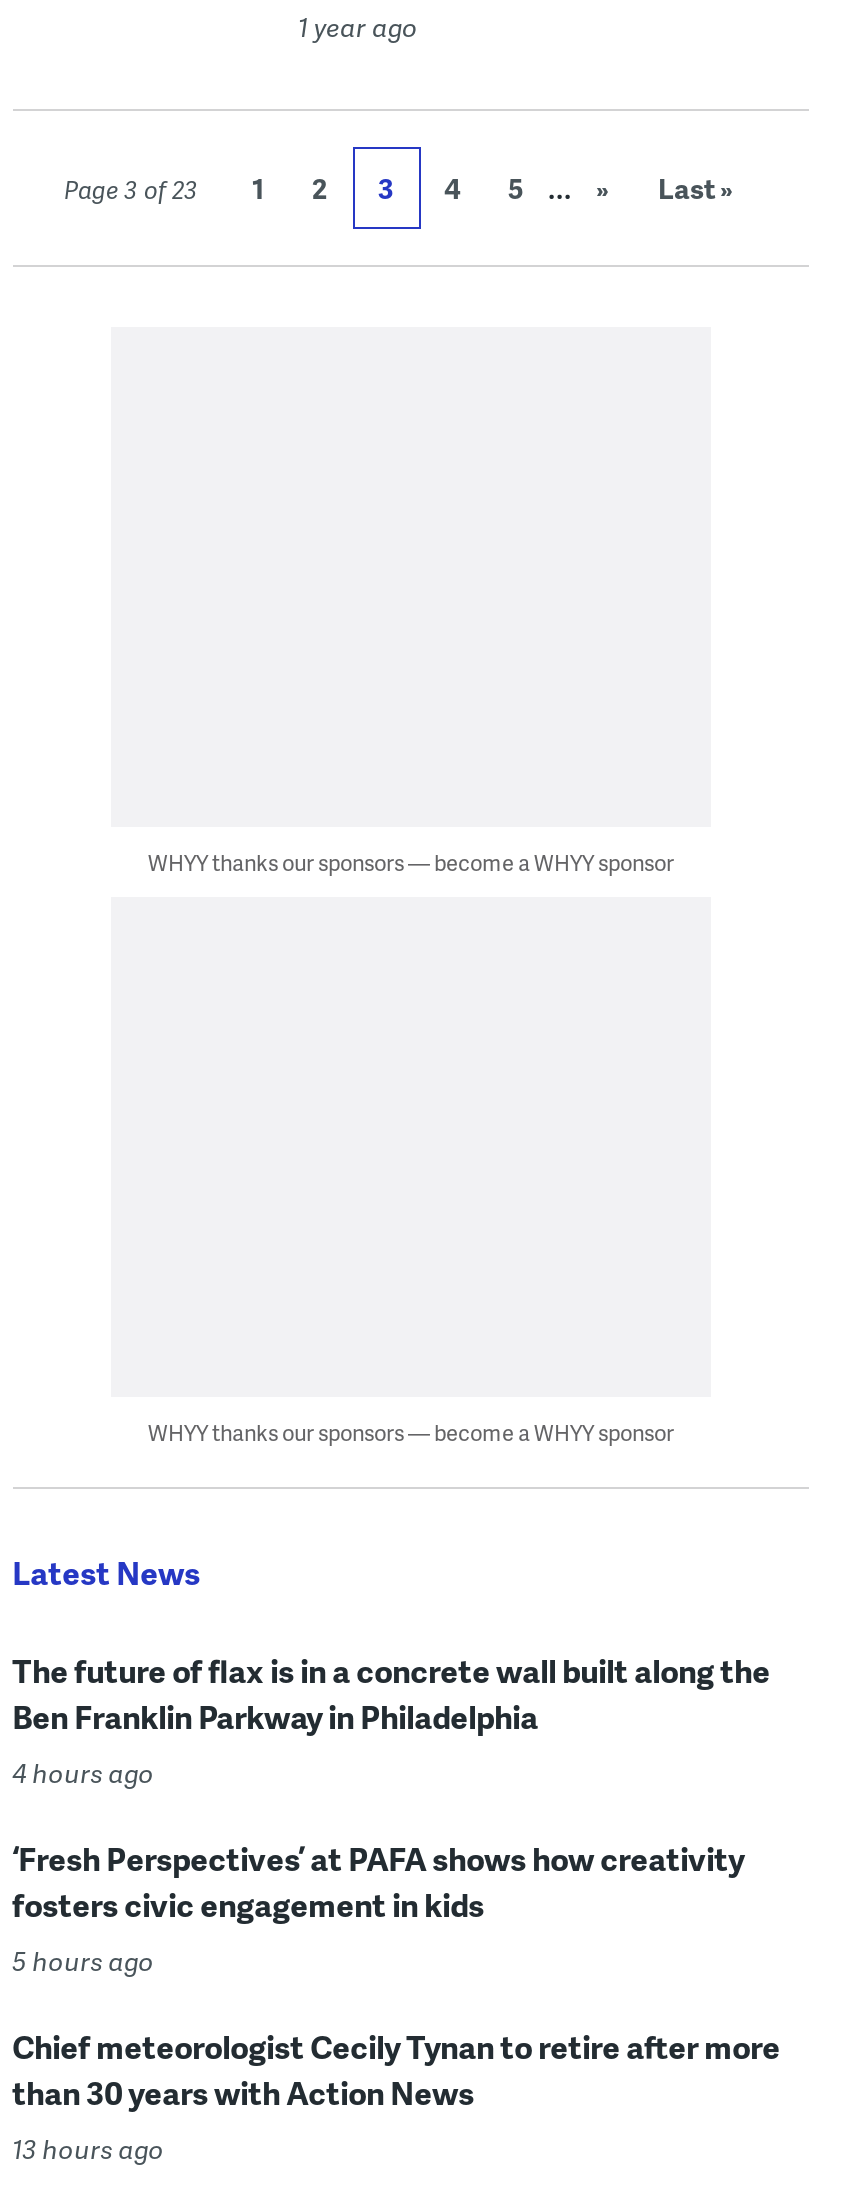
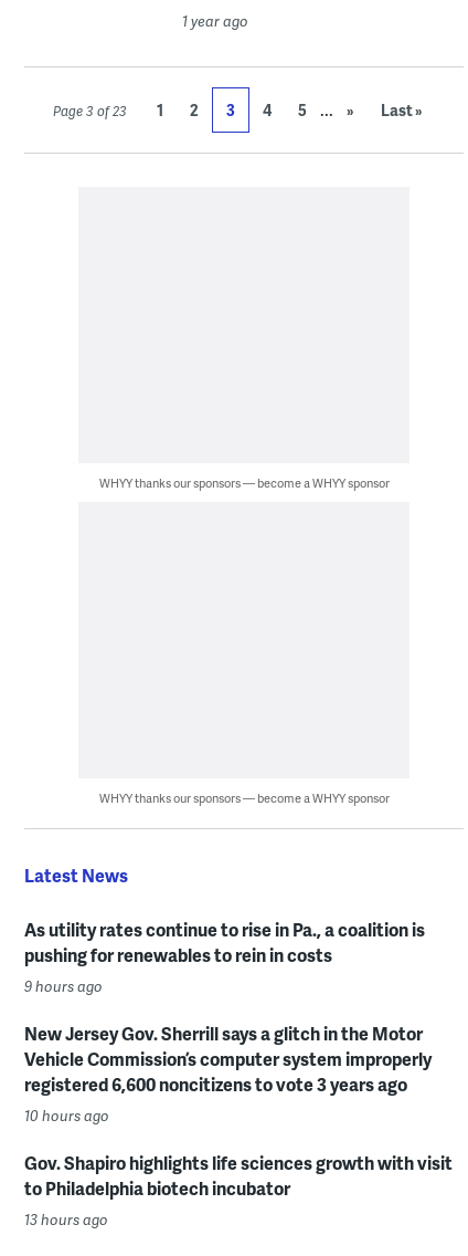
[12,1648,770,1792] The future of flax is in a concrete wall built along the | Ben Franklin Parkway in Philadelphia | 4 hours ago -> [24,917,425,997] As utility rates continue to rise in Pa., a coalition is | pushing for renewables to rein in costs | 9 hours ago
[12,1836,744,1980] ‘Fresh Perspectives’ at PAFA shows how creativity | fosters civic engagement in kids | 5 hours ago -> [24,1021,431,1126] New Jersey Gov. Sherrill says a glitch in the Motor | Vehicle Commission’s computer system improperly | registered 6,600 noncitizens to vote 3 years ago | 10 hours ago
[12,2024,780,2116] Chief meteorologist Cecily Tynan to retire after more | than 30 years with Action News -> [24,1150,452,1201] Gov. Shapiro highlights life sciences growth with visit | to Philadelphia biotech incubator

